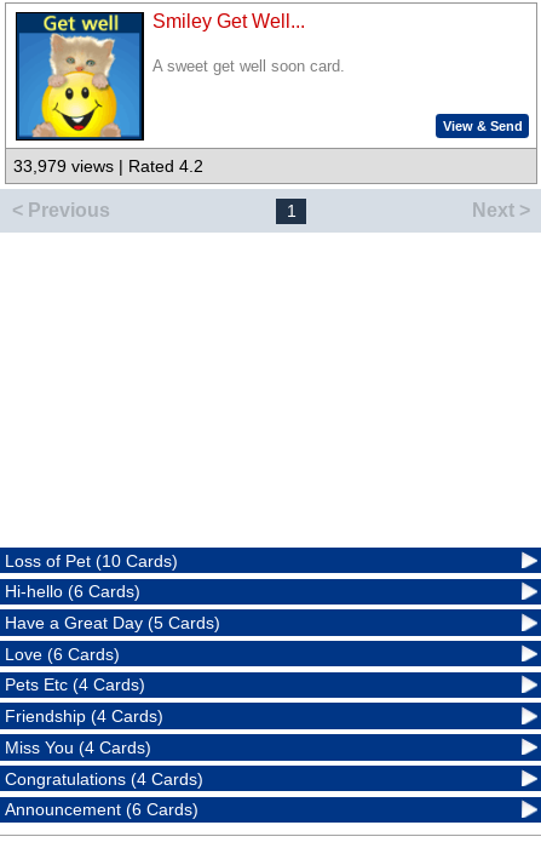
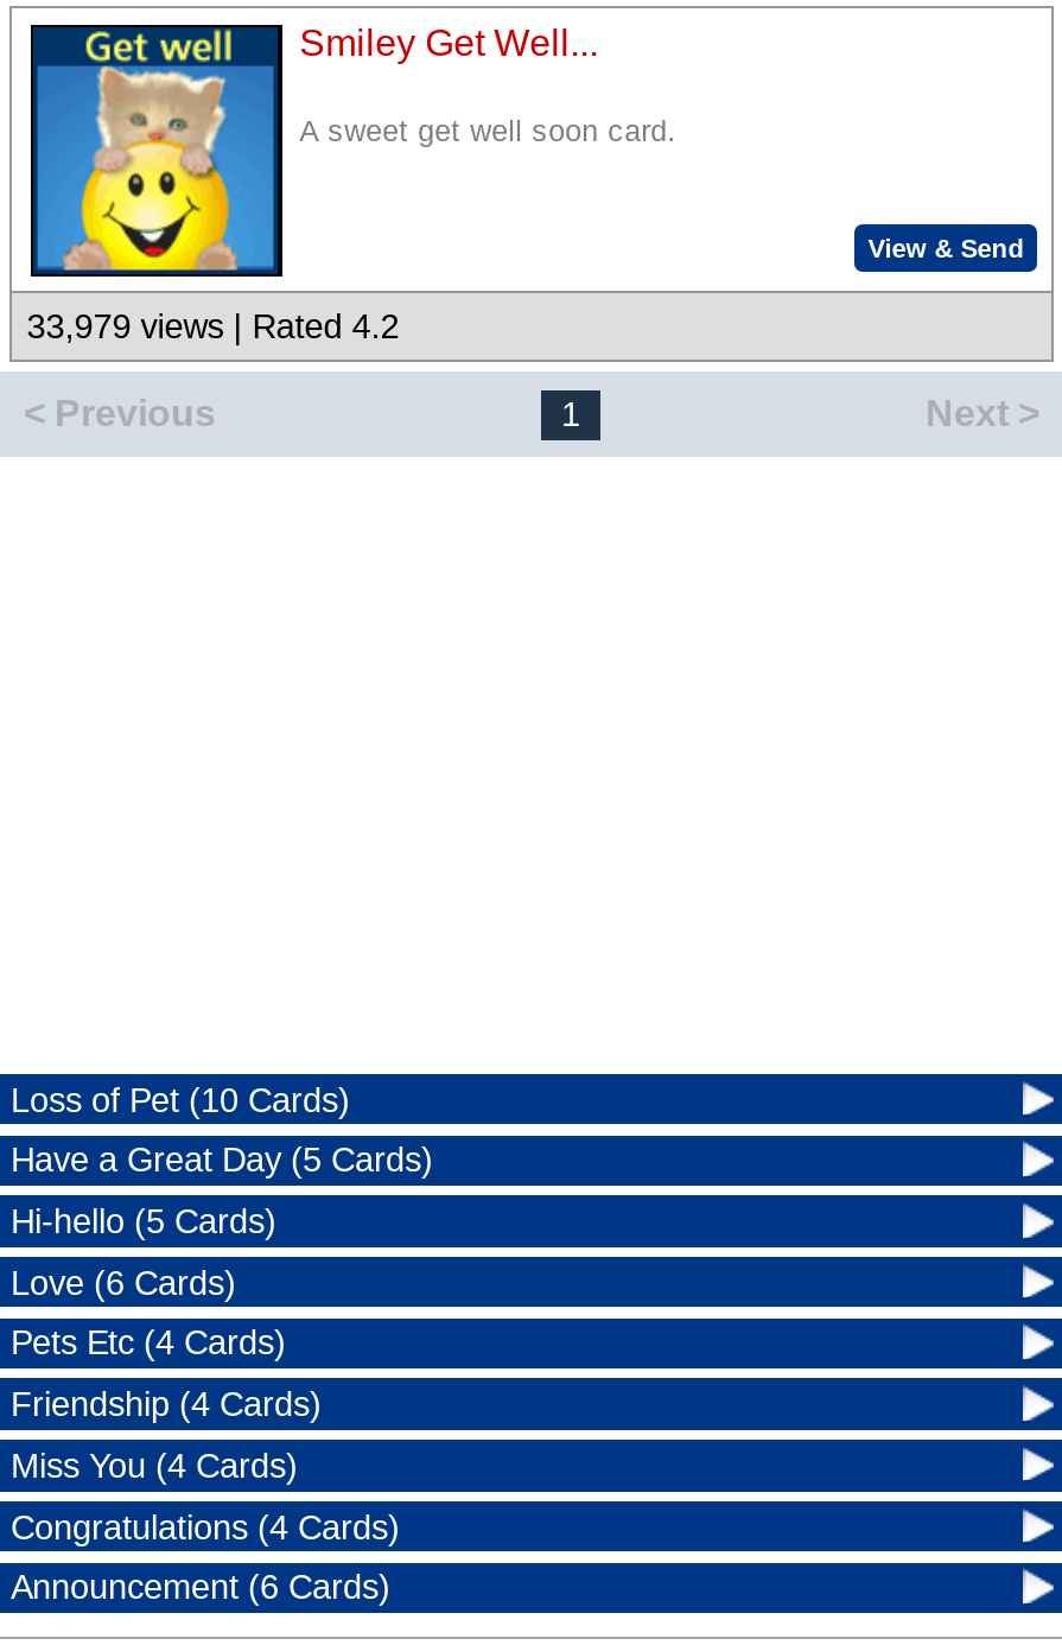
[5,582,141,601] Hi-hello (6 Cards) -> none
moved [5,613,221,632] -> [11,1142,433,1180]: Have a Great Day (5 Cards)
none -> [11,1203,276,1241] Hi-hello (5 Cards)

